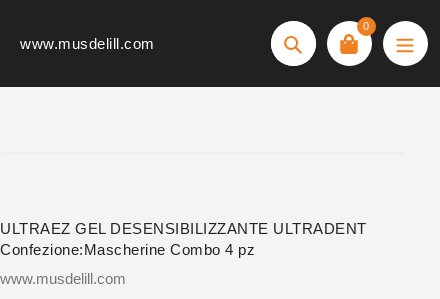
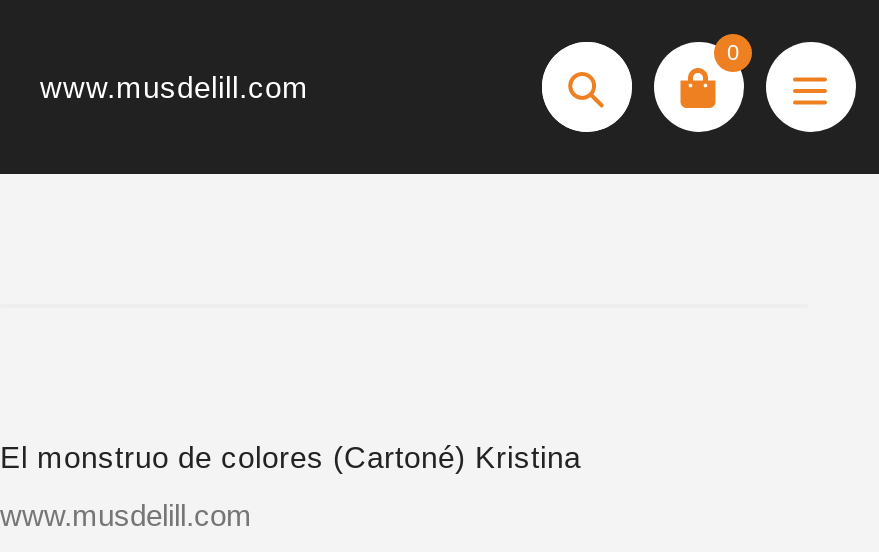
[0,220,366,258] ULTRAEZ GEL DESENSIBILIZZANTE ULTRADENT | Confezione:Mascherine Combo 4 pz -> [0,440,581,474] El monstruo de colores (Cartoné) Kristina

